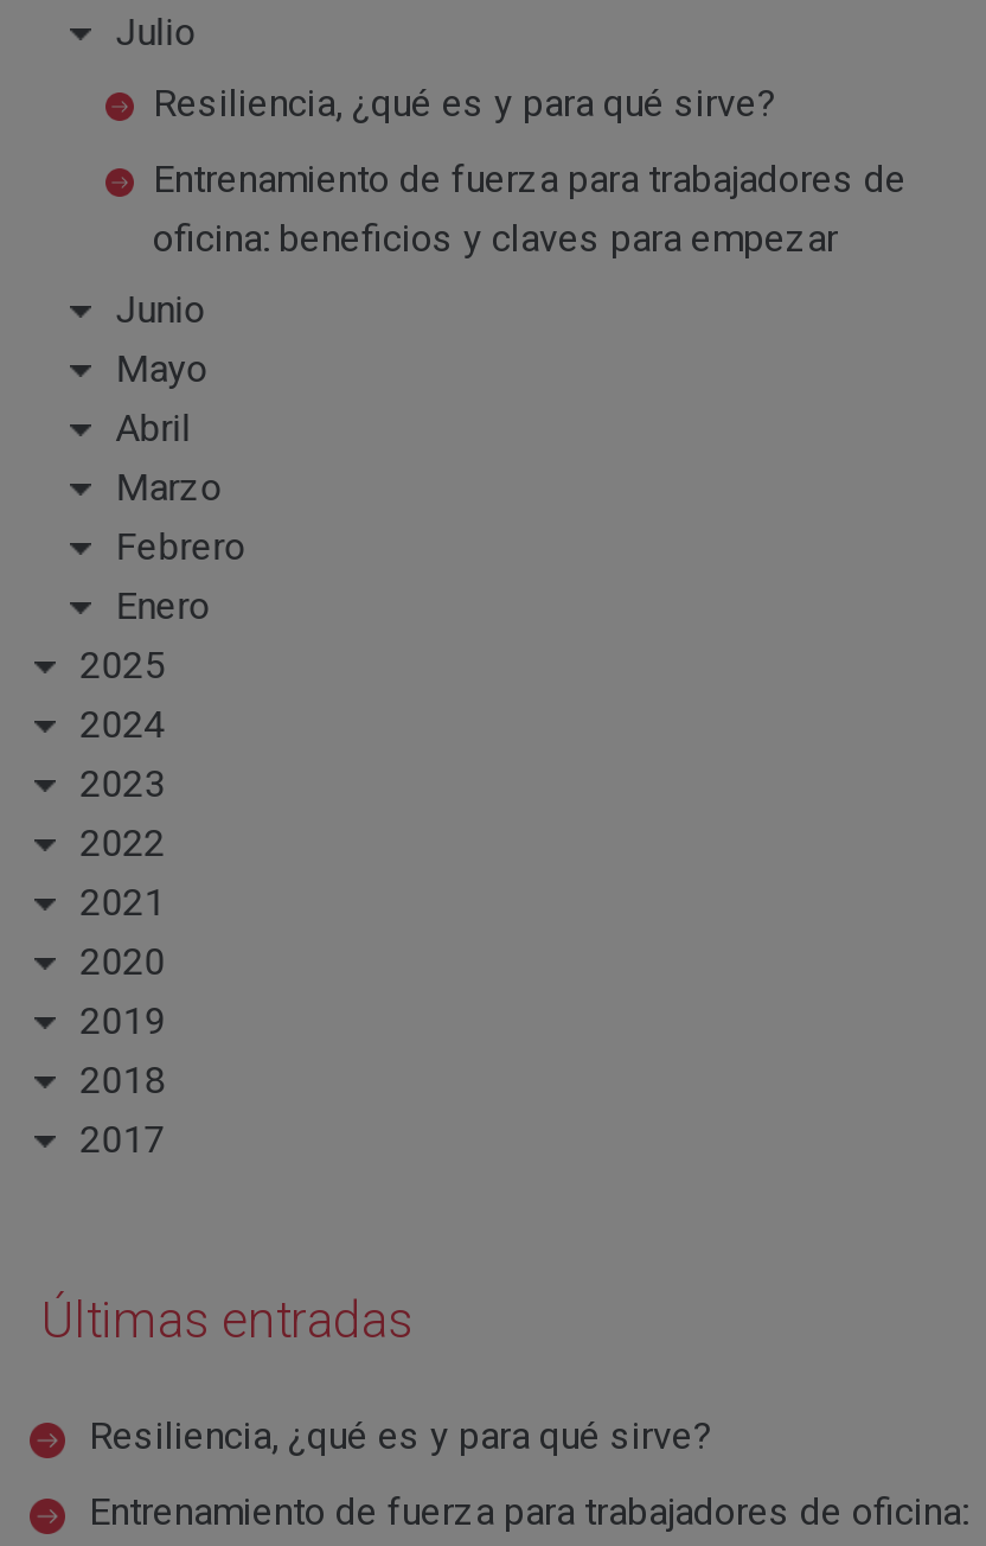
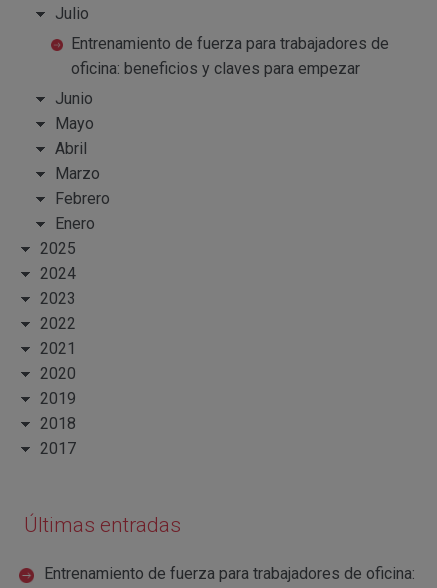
[153,80,776,125] Resiliencia, ¿qué es y para qué sirve? -> none
[89,1414,712,1459] Resiliencia, ¿qué es y para qué sirve? -> none

